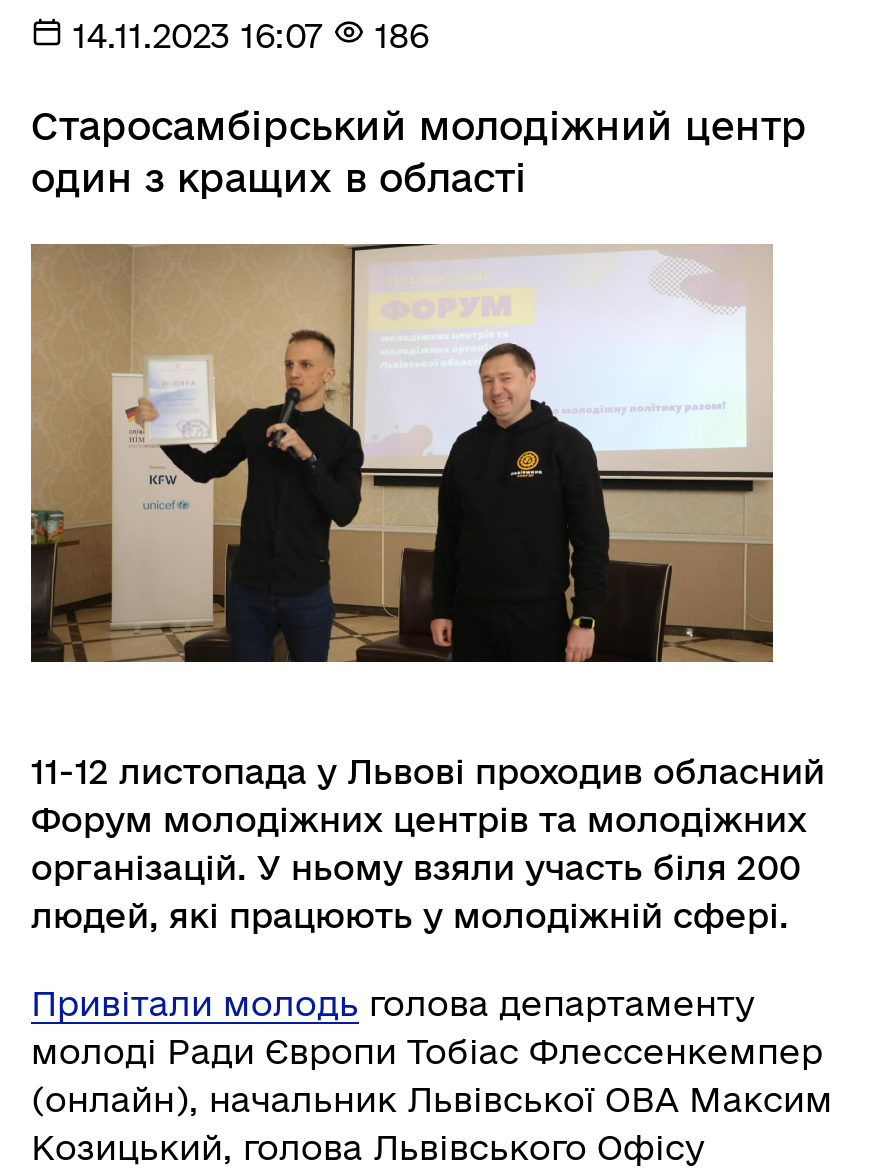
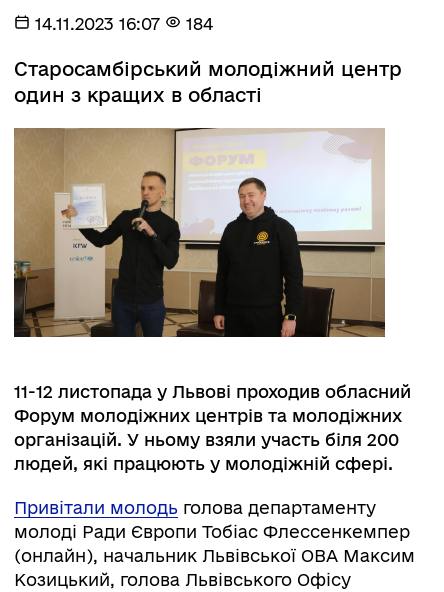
[63,16,429,54] 14.11.2023 16:07 186 -> [30,14,213,33] 14.11.2023 16:07 184

